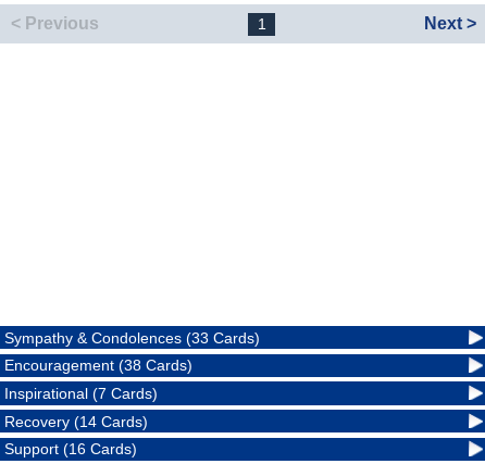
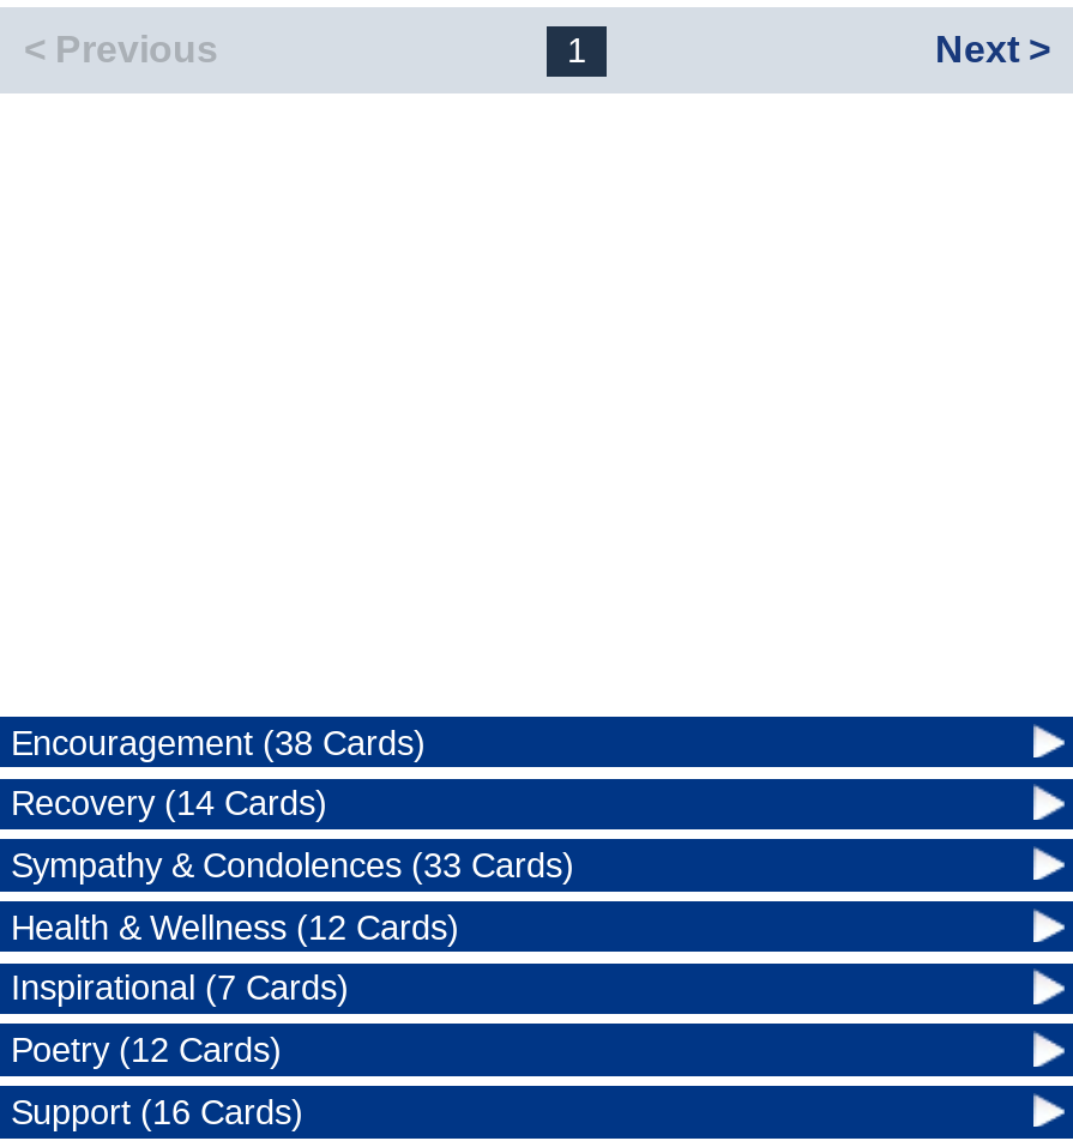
none -> [11,908,459,946] Health & Wellness (12 Cards)
moved [5,357,193,374] -> [11,723,426,762]: Encouragement (38 Cards)
none -> [11,1031,282,1070] Poetry (12 Cards)
moved [5,413,148,430] -> [11,785,327,823]: Recovery (14 Cards)

